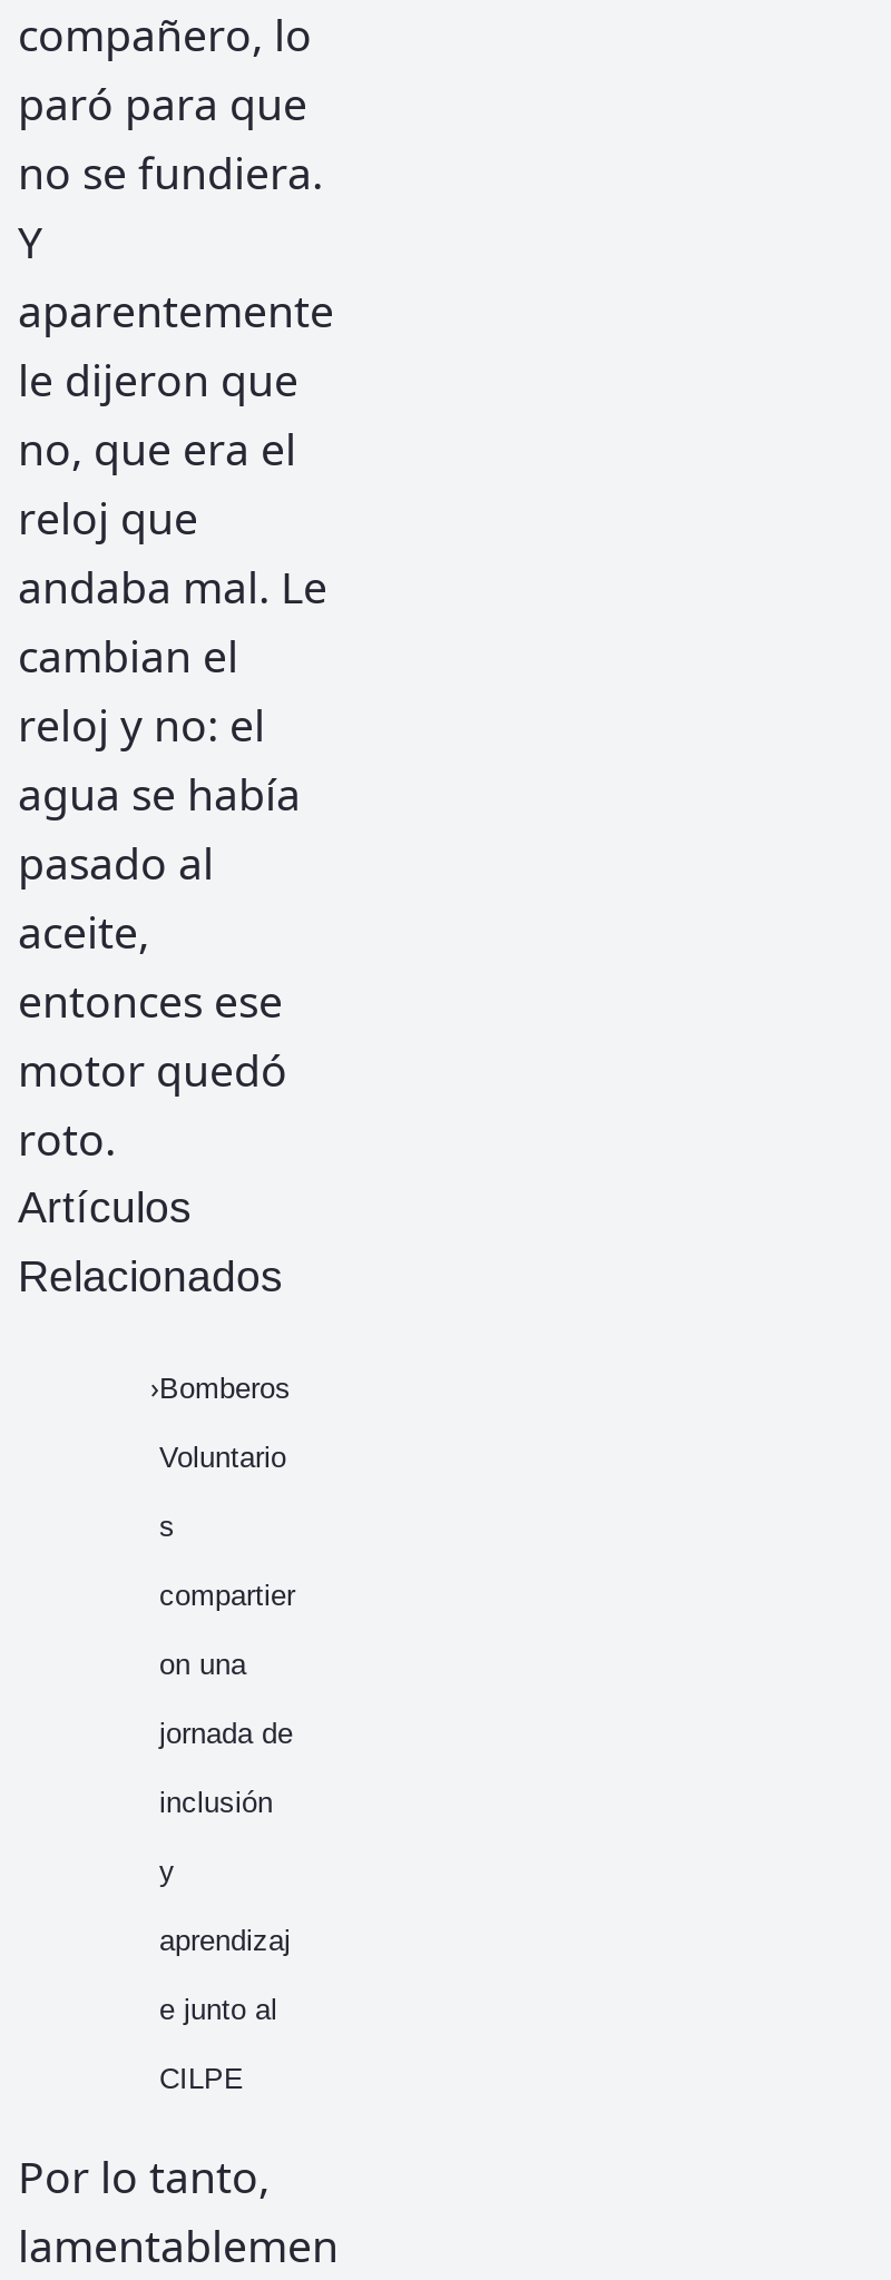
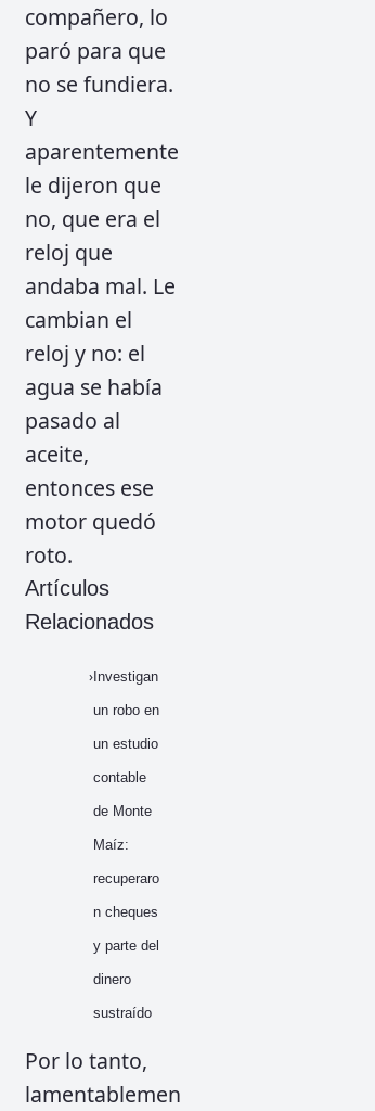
[159,1372,291,1405] Bomberos -> [93,668,158,685] Investigan
[159,1441,286,1474] Voluntario -> [93,702,159,718] un robo en
[159,1510,175,1543] s -> [93,736,158,752] un estudio
[159,1579,295,1612] compartier -> [93,769,146,786] contable
[159,1648,246,1681] on una -> [93,803,152,819] de Monte
[159,1717,293,1750] jornada de -> [93,837,129,853] Maíz:
[159,1786,273,1819] inclusión -> [93,870,159,887] recuperaro
[159,1855,175,1888] y -> [93,904,158,920] n cheques
[159,1924,291,1957] aprendizaj -> [93,938,159,954] y parte del
[159,1993,277,2026] e junto al -> [93,971,131,987] dinero
[159,2062,244,2095] CILPE -> [93,1005,152,1021] sustraído

